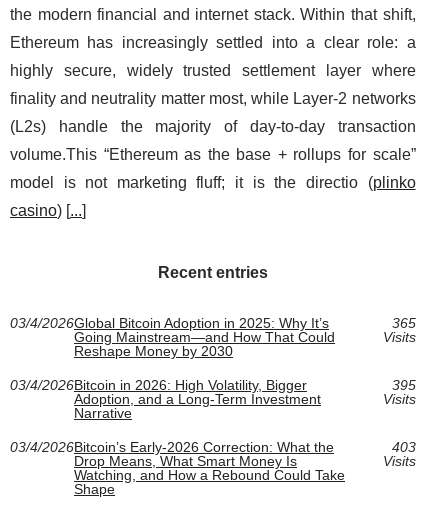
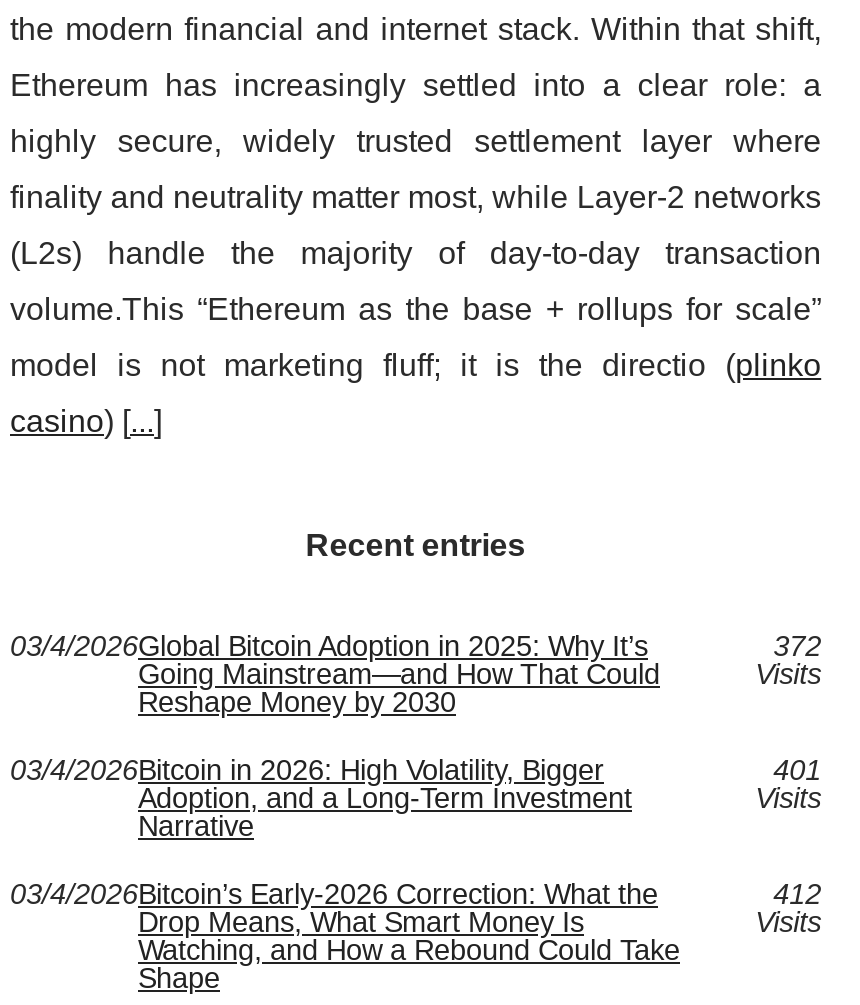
[392,315,416,331] 365 -> [773,629,821,661] 372
[392,377,416,393] 395 -> [773,753,821,785] 401
[392,439,416,455] 403 -> [773,877,821,909] 412

